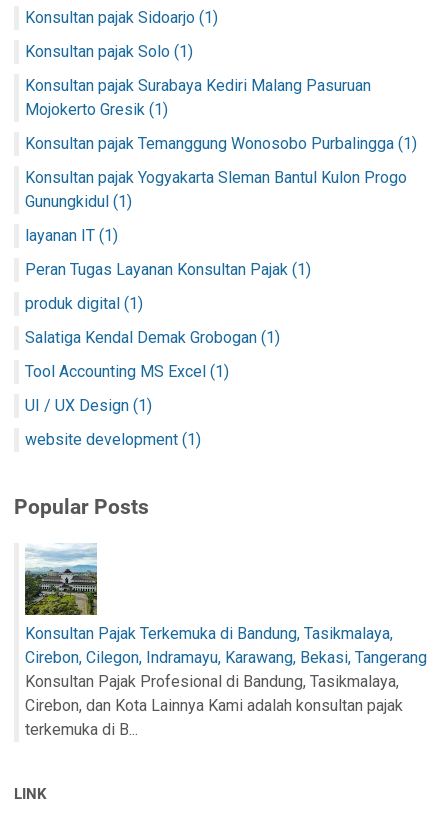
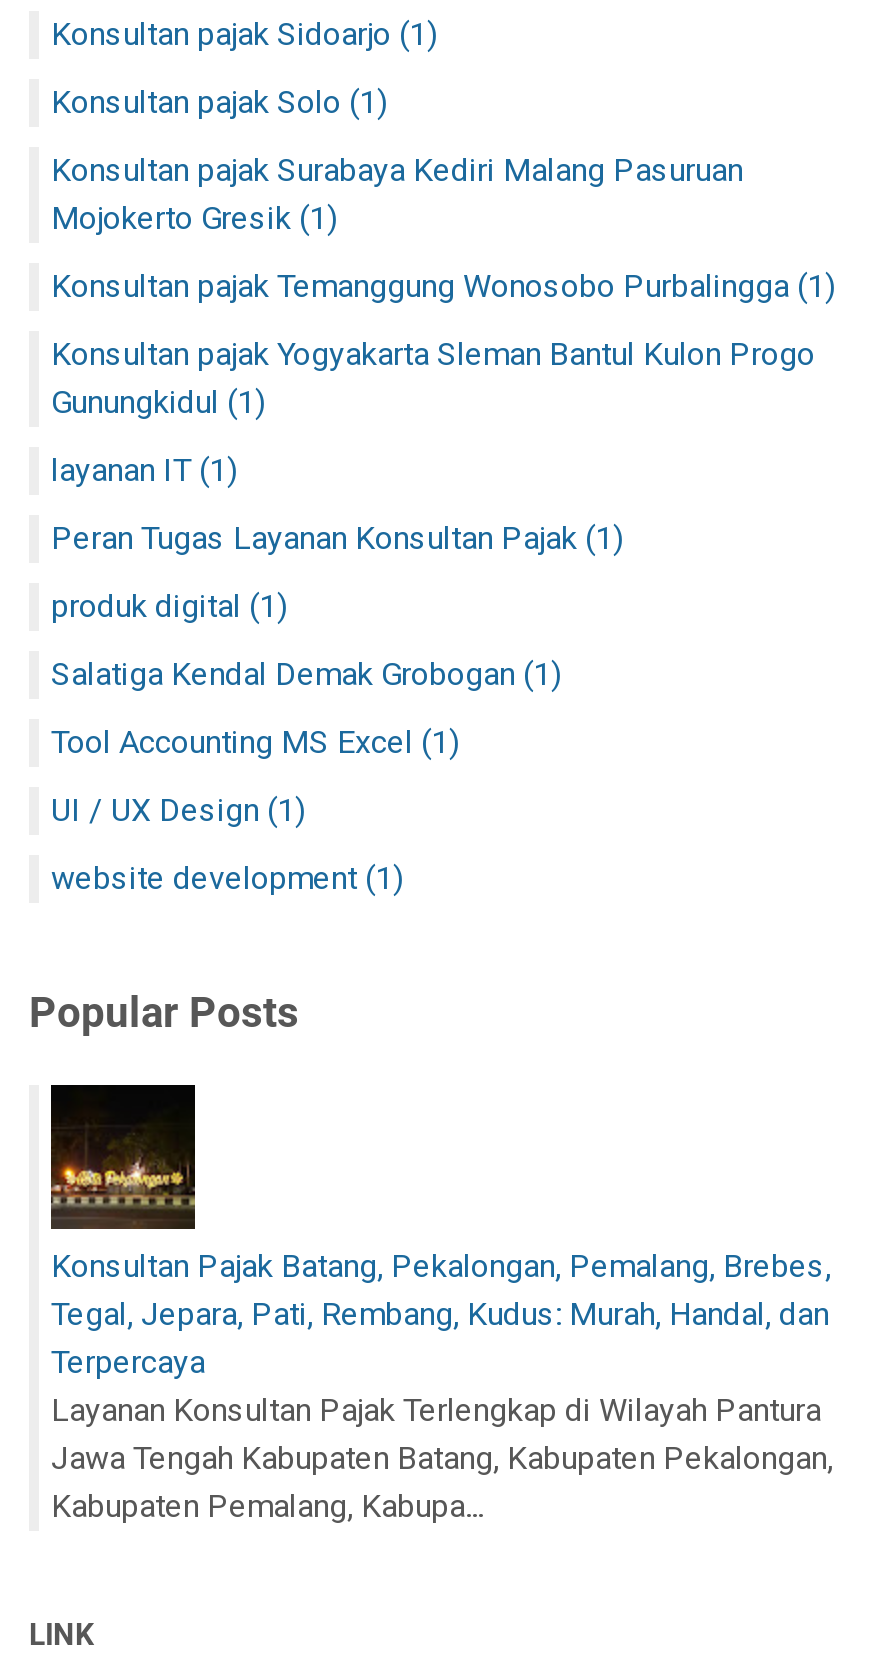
[24,543,427,739] [image] | Konsultan Pajak Terkemuka di Bandung, Tasikmalaya, | Cirebon, Cilegon, Indramayu, Karawang, Bekasi, Tangerang | Konsultan Pajak Profesional di Bandung, Tasikmalaya, | Cirebon, dan Kota Lainnya Kami adalah konsultan pajak | terkemuka di B... -> [49,1083,833,1526] [image] | Konsultan Pajak Batang, Pekalongan, Pemalang, Brebes, | Tegal, Jepara, Pati, Rembang, Kudus: Murah, Handal, dan | Terpercaya | Layanan Konsultan Pajak Terlengkap di Wilayah Pantura | Jawa Tengah Kabupaten Batang, Kabupaten Pekalongan, | Kabupaten Pemalang, Kabupa...

